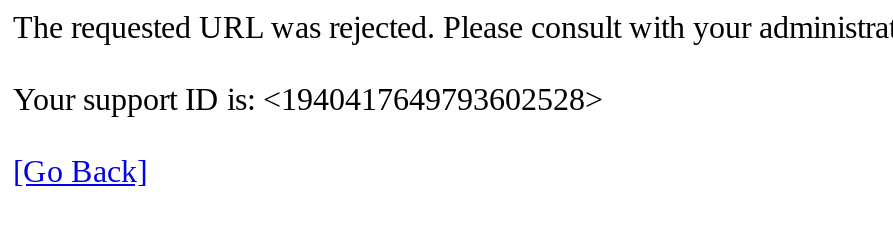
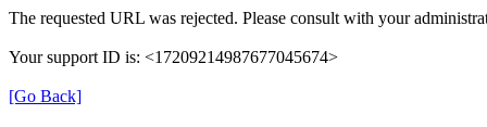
[13,82,603,116] Your support ID is: <1940417649793602528> -> [9,48,338,66] Your support ID is: <17209214987677045674>

